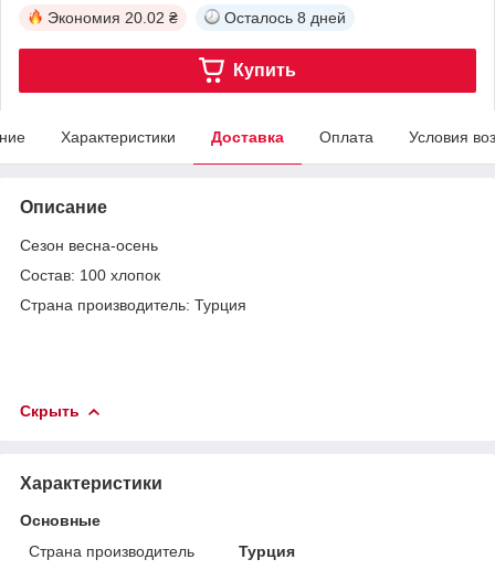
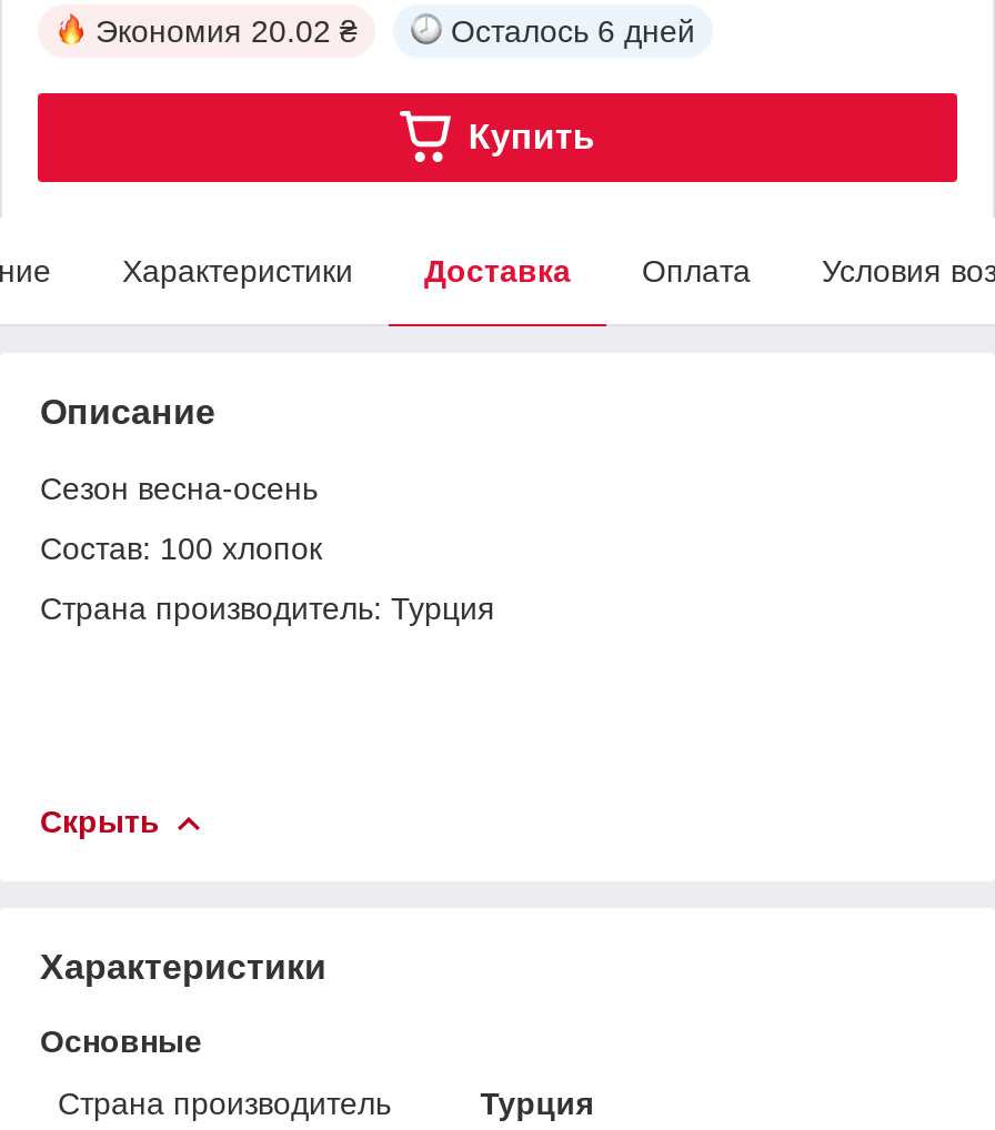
[224,9,346,26] Осталось 8 дней -> [451,13,695,48] Осталось 6 дней

